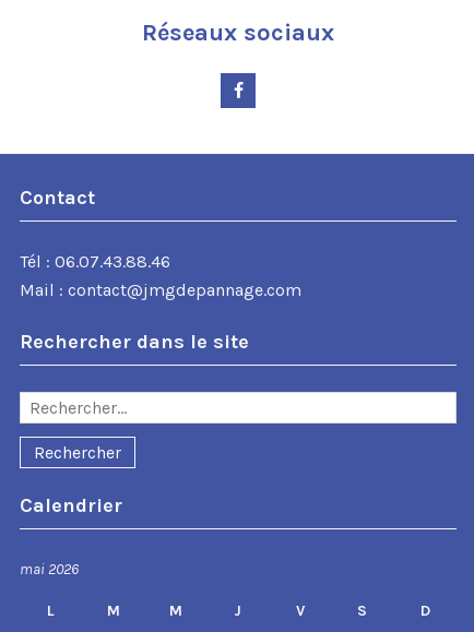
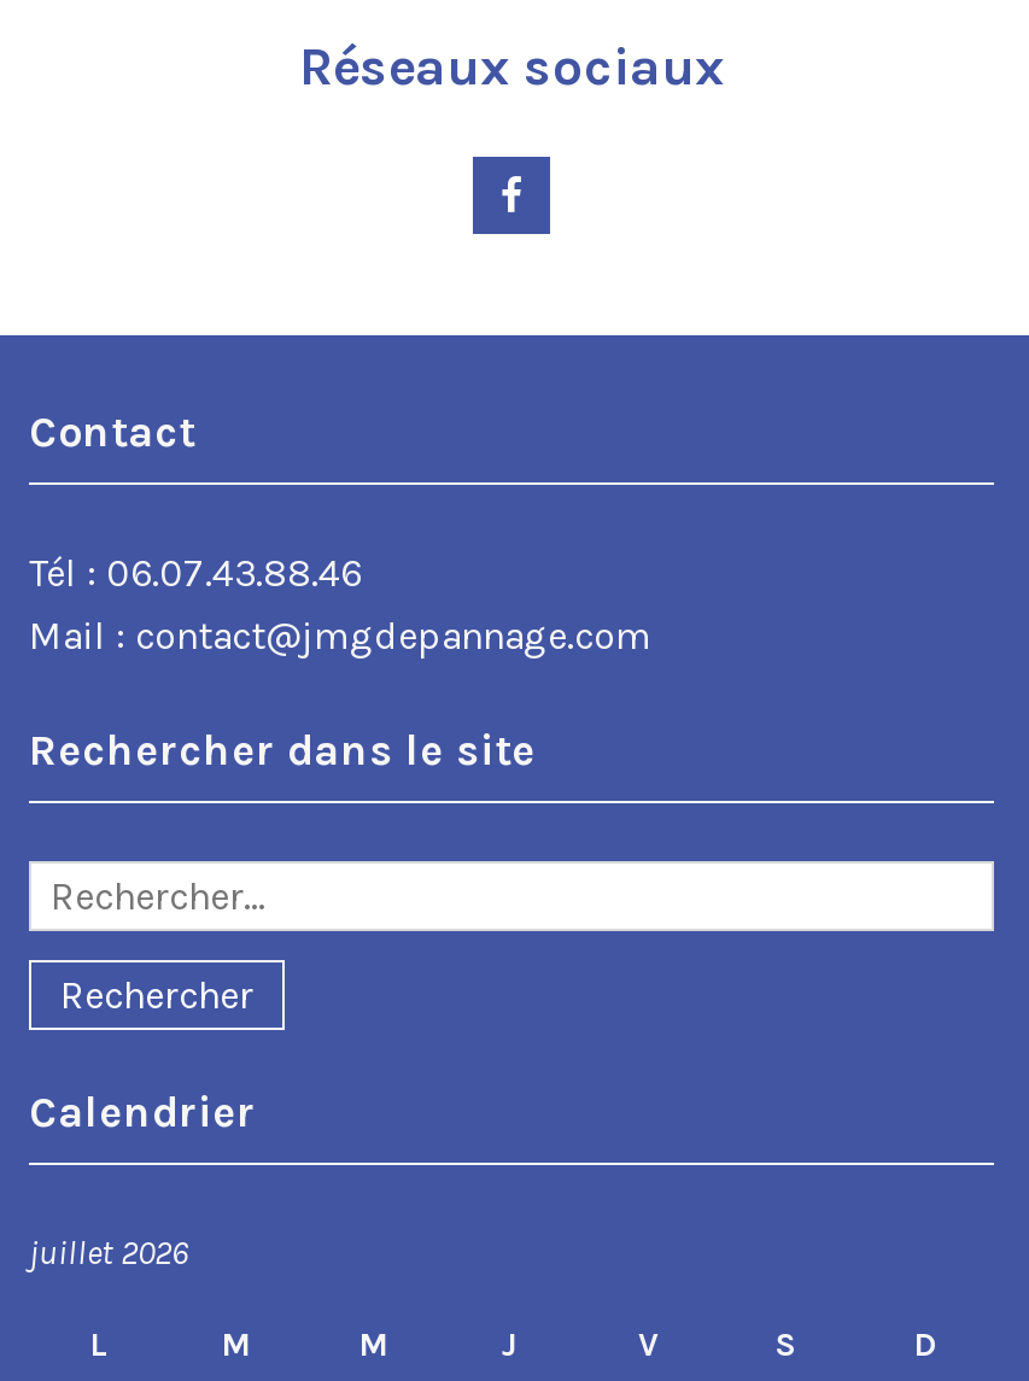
[20,560,79,578] mai 2026 -> [29,1232,188,1273] juillet 2026

